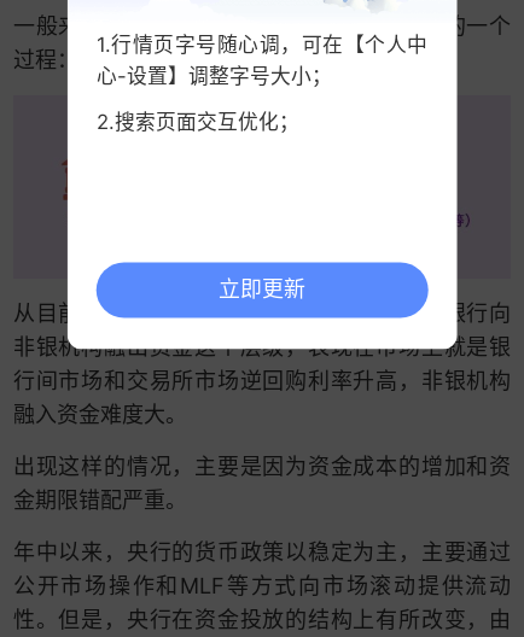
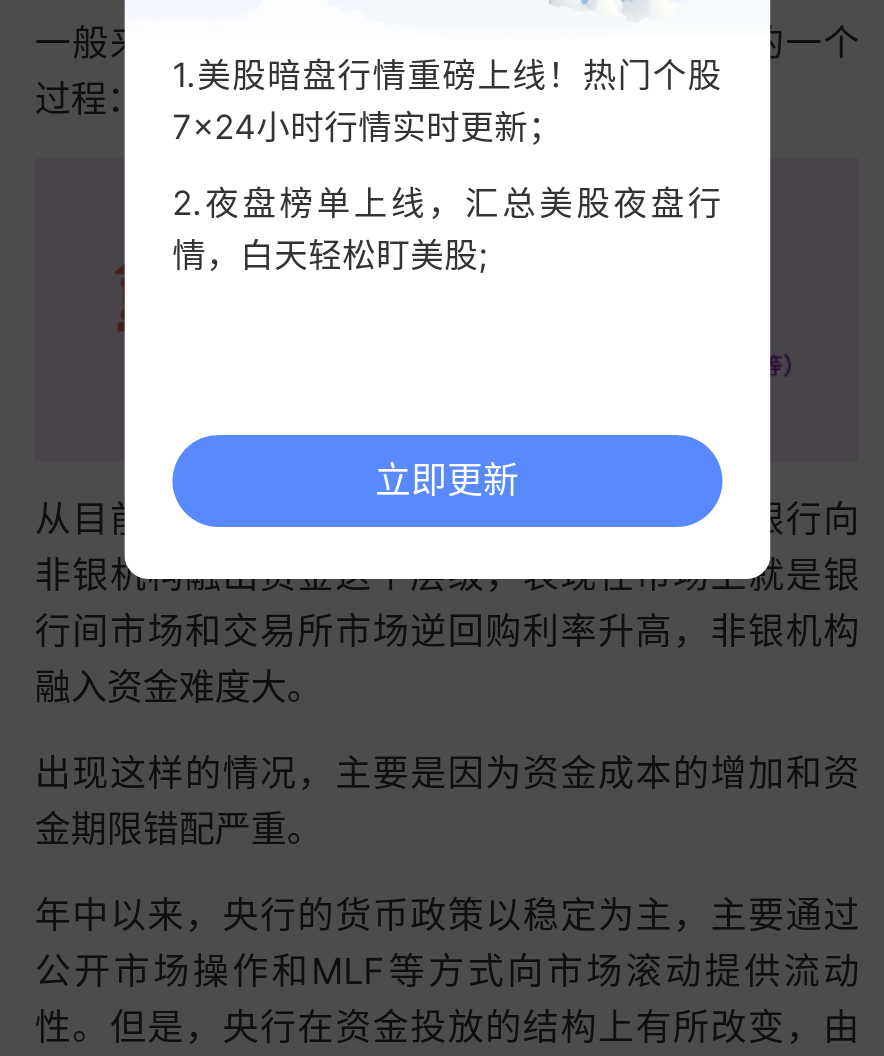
[96,33,428,89] 1.行情页字号随心调，可在【个人中 | 心-设置】调整字号大小； -> [172,55,722,147] 1.美股暗盘行情重磅上线！热门个股 | 7×24小时行情实时更新；
[96,110,299,134] 2.搜索页面交互优化； -> [172,183,722,275] 2.夜盘榜单上线，汇总美股夜盘行 | 情，白天轻松盯美股;

